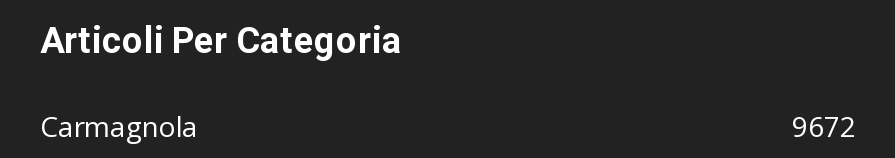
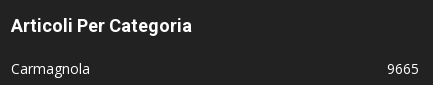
[792,108,856,146] 9672 -> [387,59,419,78] 9665

